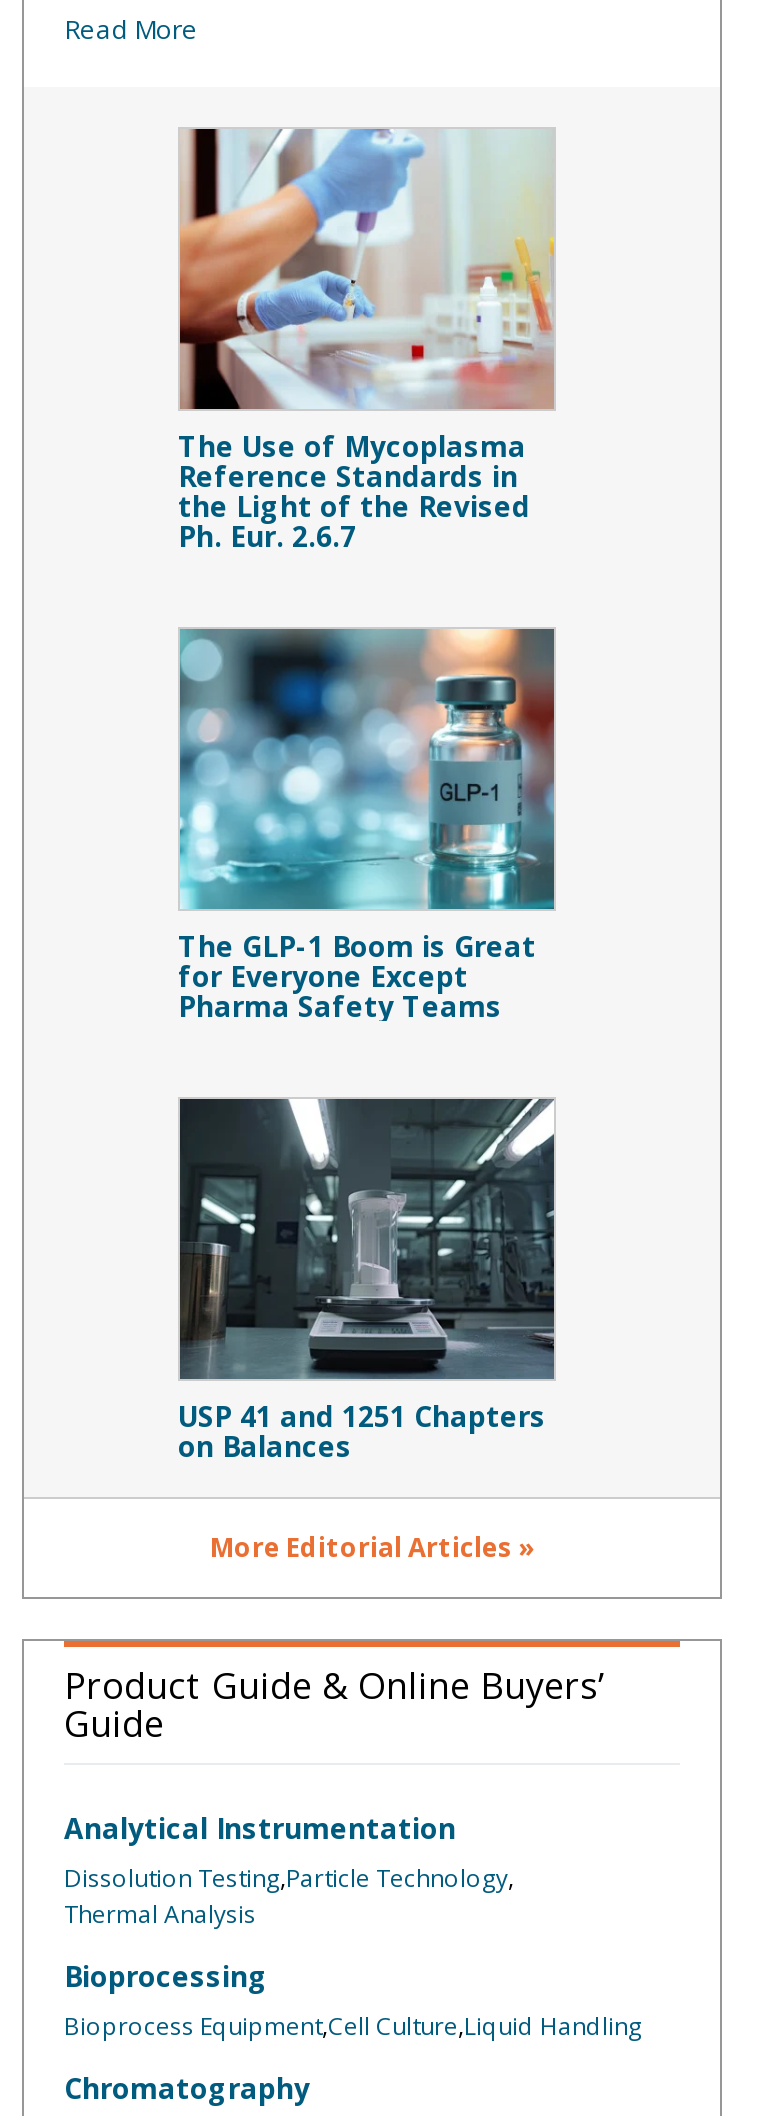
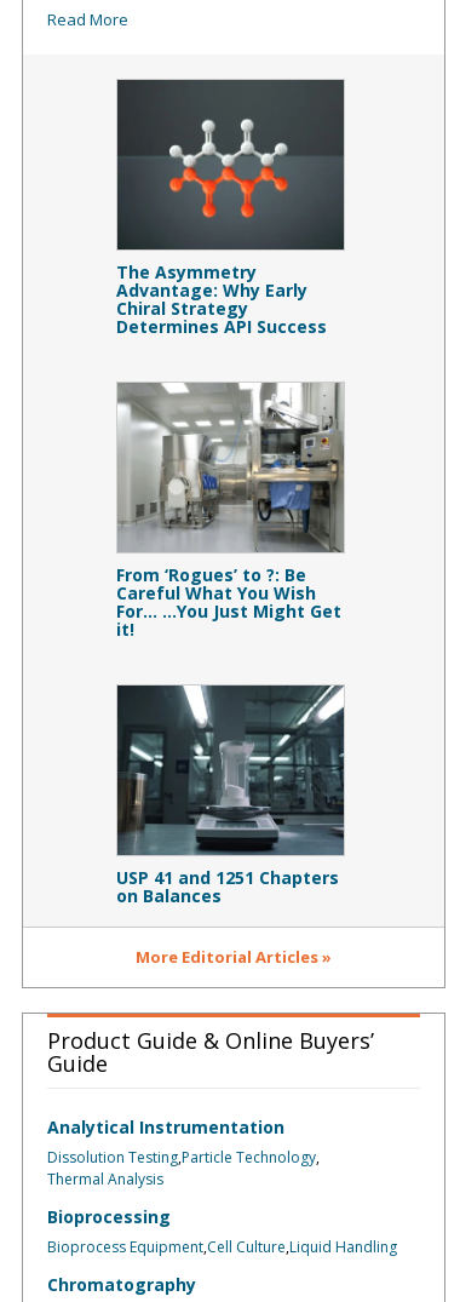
[178,127,556,555] [image] | The Use of Mycoplasma | Reference Standards in | the Light of the Revised | Ph. Eur. 2.6.7 -> [116,79,345,338] [image] | The Asymmetry | Advantage: Why Early | Chiral Strategy | Determines API Success
[178,627,556,1025] [image] | The GLP-1 Boom is Great | for Everyone Except | Pharma Safety Teams -> [116,382,344,641] [image] | From ‘Rogues’ to ?: Be | Careful What You Wish | For… …You Just Might Get | it!

